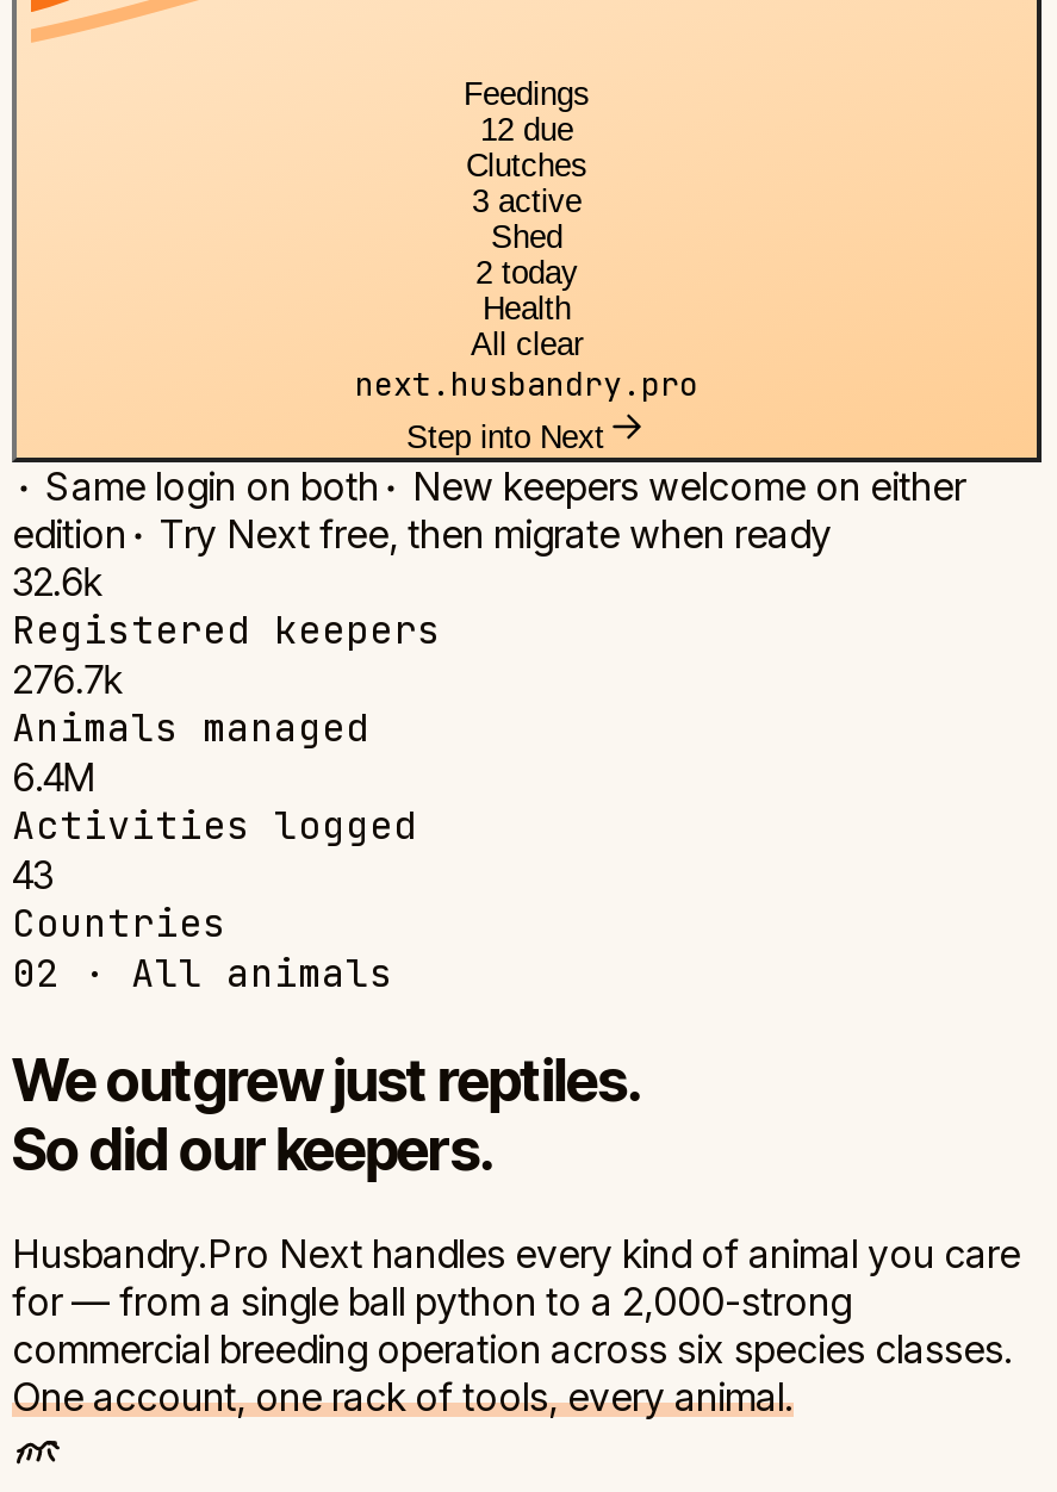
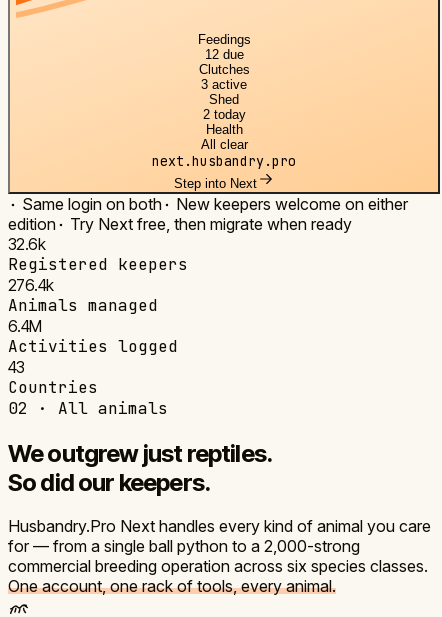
[12,654,121,702] 276.7k -> [8,275,54,295] 276.4k

